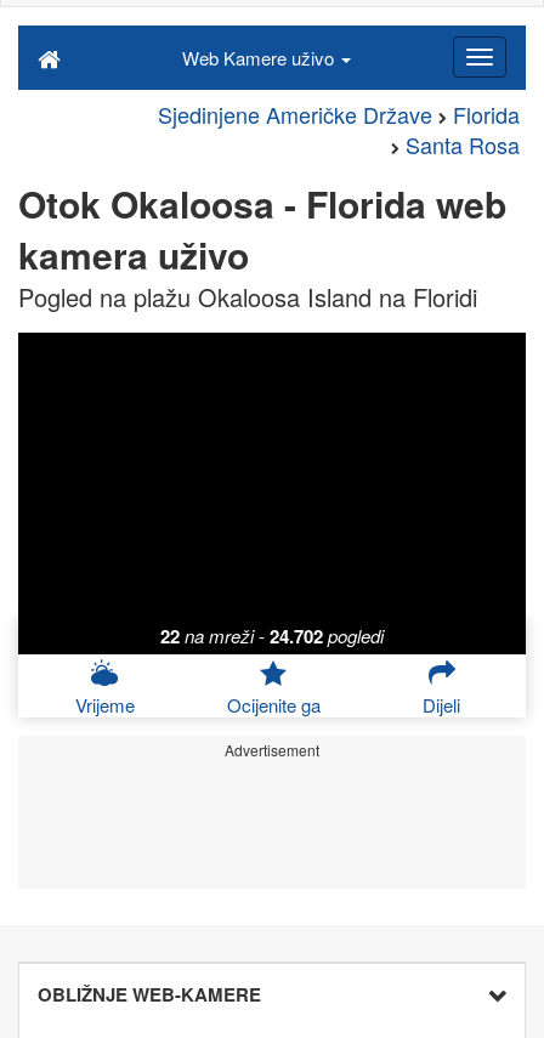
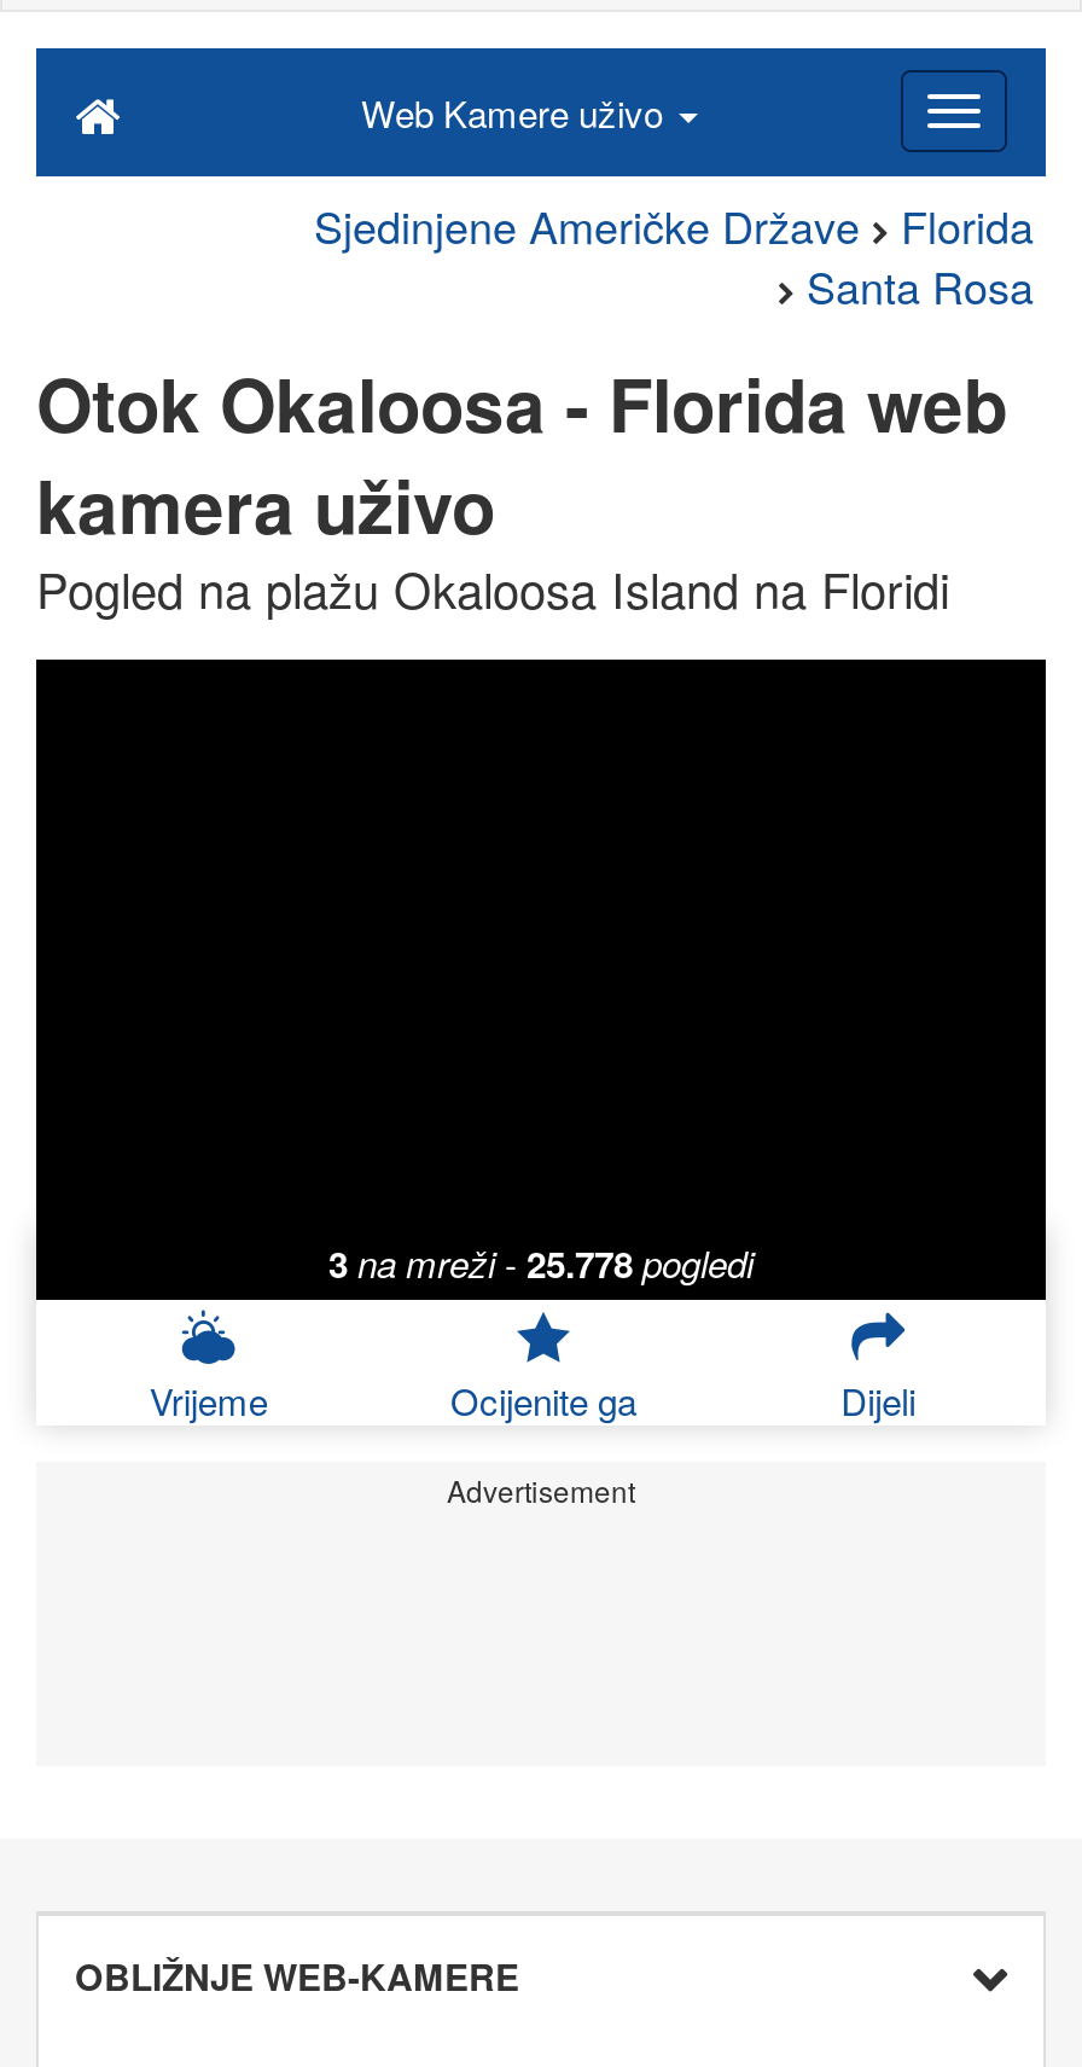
[160,623,384,650] 22 na mreži - 24.702 pogledi -> [328,1237,754,1290] 3 na mreži - 25.778 pogledi

